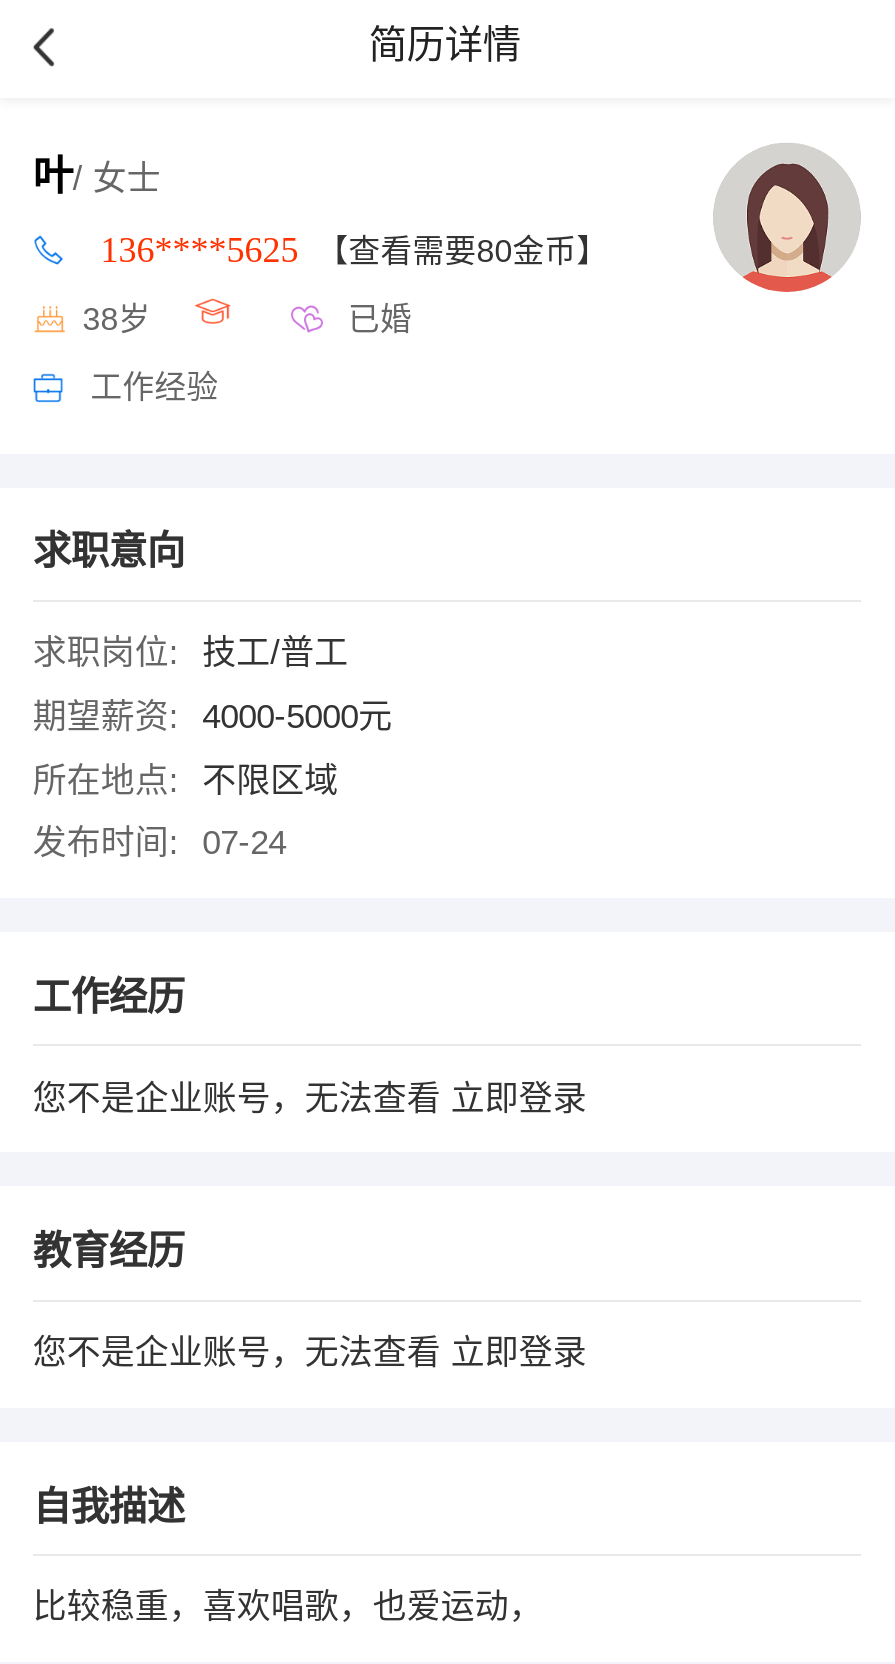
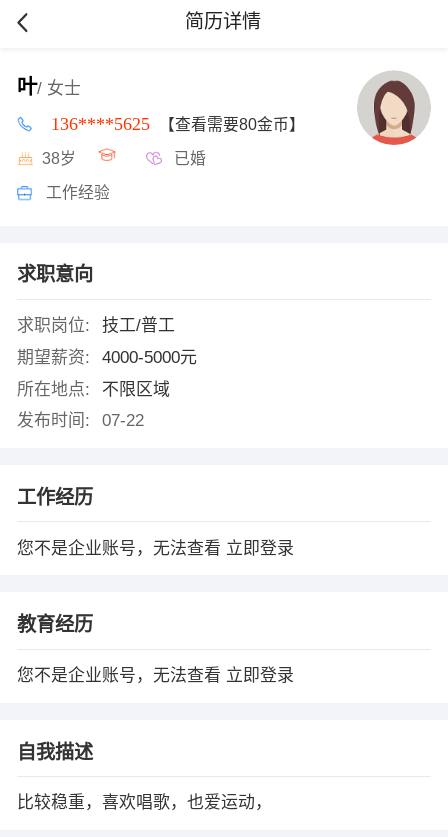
[33,825,286,863] 发布时间: 07-24 -> [17,411,144,430] 发布时间: 07-22

